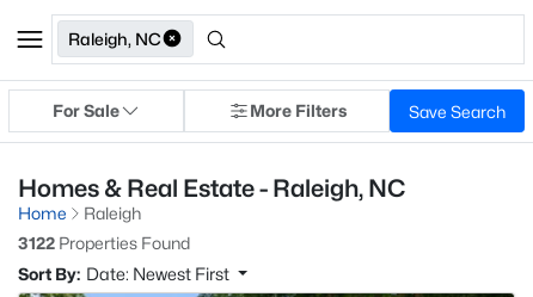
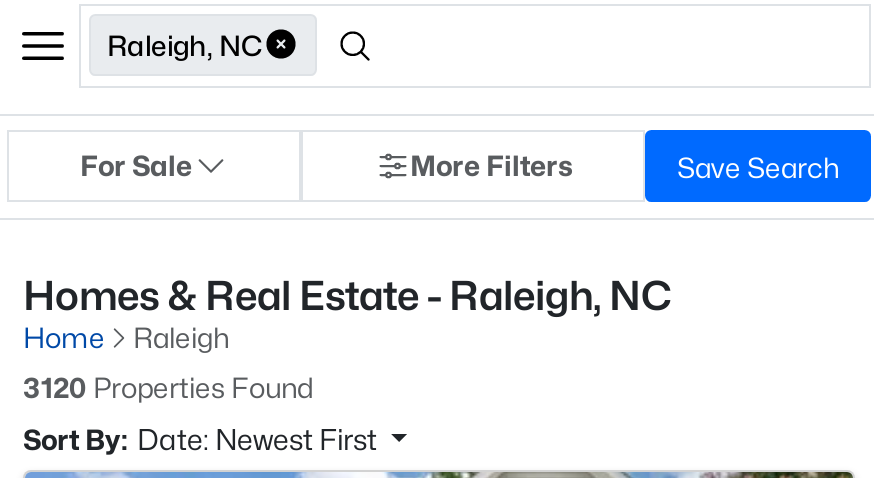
[18,233,190,253] 3122 Properties Found -> [23,370,313,404] 3120 Properties Found

